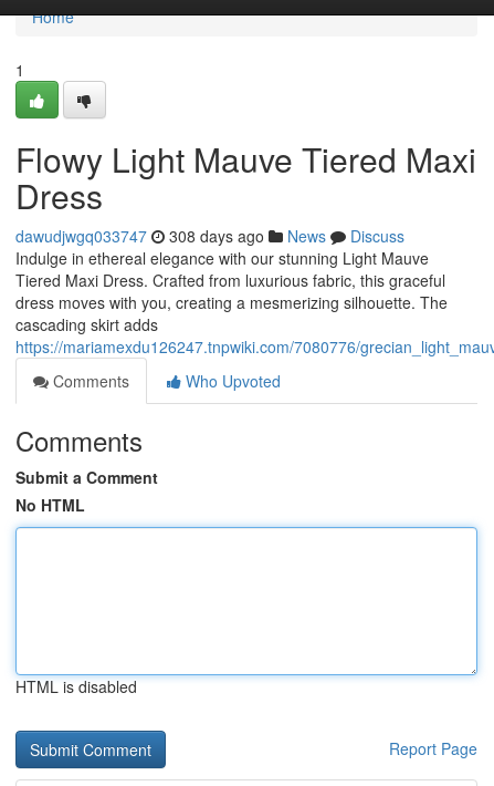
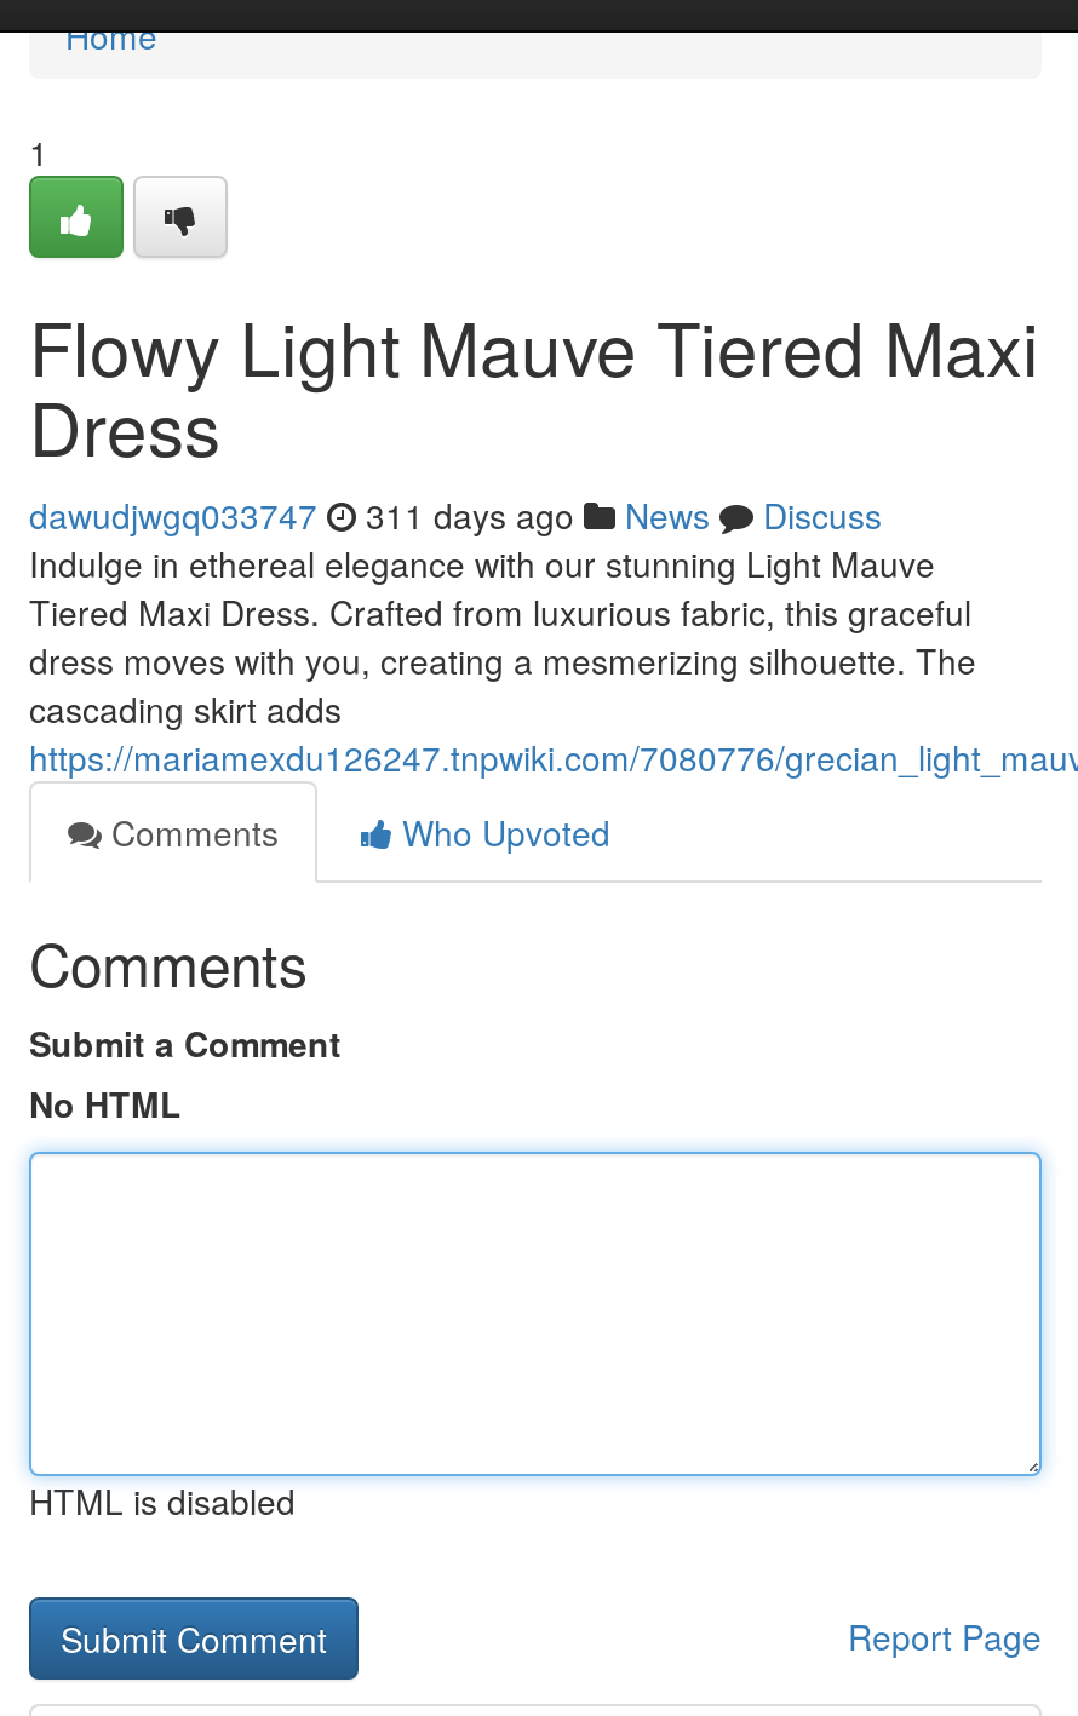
[15,225,404,247] dawudjwgq033747 308 days ago News Discuss -> [29,490,882,539] dawudjwgq033747 311 days ago News Discuss

